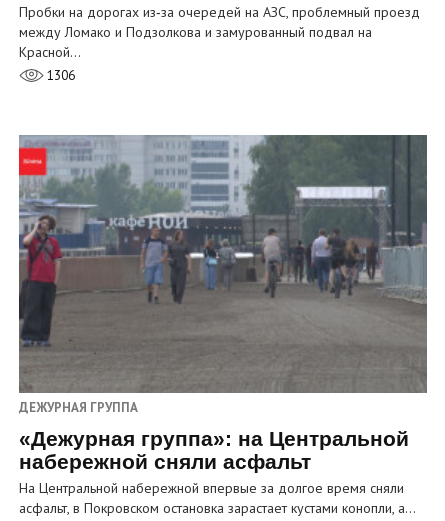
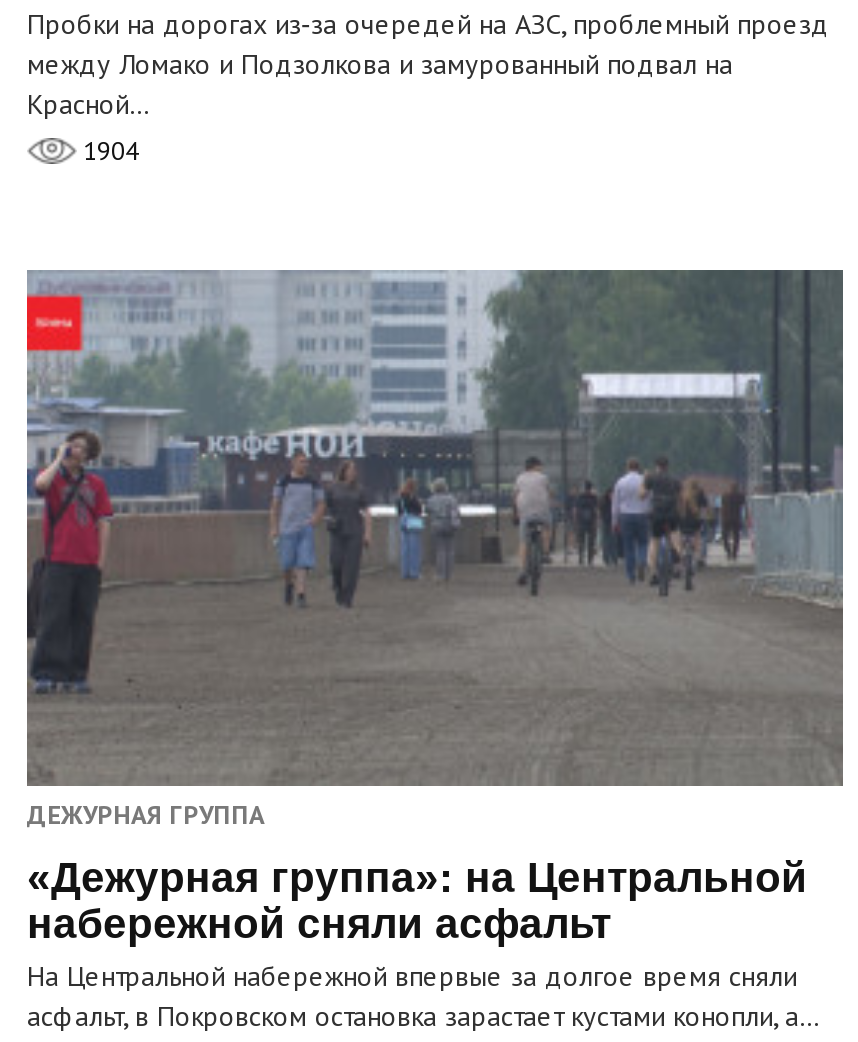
[44,67,75,84] 1306 -> [77,134,139,168] 1904

